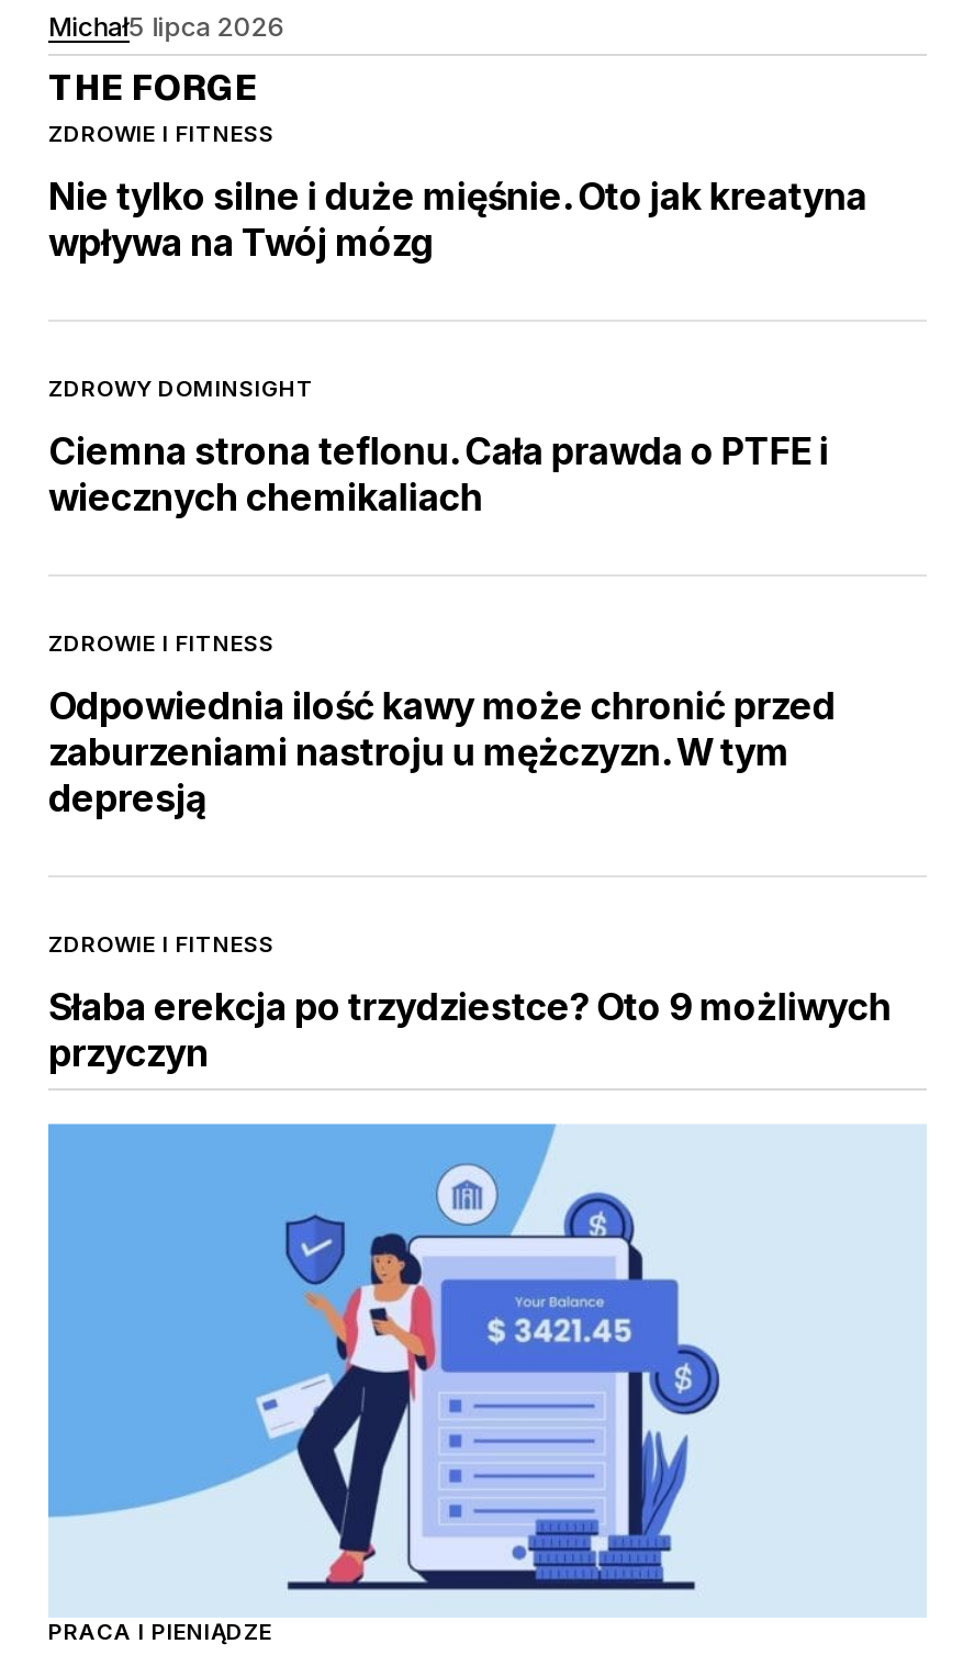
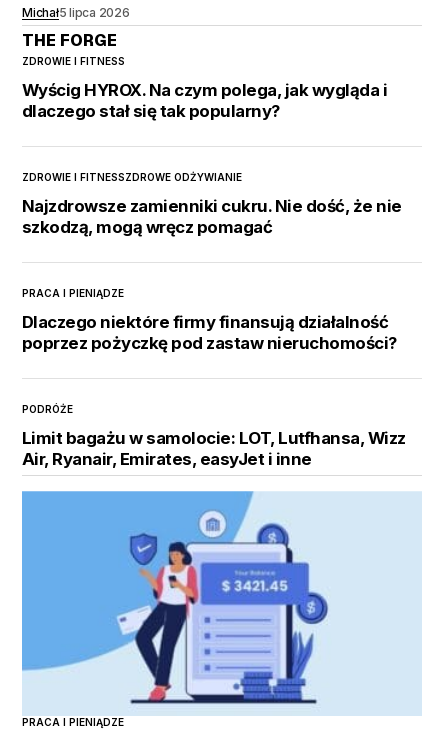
[48,175,867,265] Nie tylko silne i duże mięśnie. Oto jak kreatyna | wpływa na Twój mózg -> [22,80,387,121] Wyścig HYROX. Na czym polega, jak wygląda i | dlaczego stał się tak popularny?
[48,375,314,401] ZDROWY DOMINSIGHT -> [22,171,242,183] ZDROWIE I FITNESSZDROWE ODŻYWIANIE
[48,430,829,520] Ciemna strona teflonu. Cała prawda o PTFE i | wiecznych chemikaliach -> [22,196,402,237] Najzdrowsze zamienniki cukru. Nie dość, że nie | szkodzą, mogą wręcz pomagać
[48,630,275,656] ZDROWIE I FITNESS -> [22,287,124,299] PRACA I PIENIĄDZE
[48,685,835,821] Odpowiednia ilość kawy może chronić przed | zaburzeniami nastroju u mężczyzn. W tym | depresją -> [22,312,397,353] Dlaczego niektóre firmy finansują działalność | poprzez pożyczkę pod zastaw nieruchomości?
[48,931,275,957] ZDROWIE I FITNESS -> [22,403,73,415] PODRÓŻE
[48,986,891,1076] Słaba erekcja po trzydziestce? Oto 9 możliwych | przyczyn -> [22,428,406,469] Limit bagażu w samolocie: LOT, Lutfhansa, Wizz | Air, Ryanair, Emirates, easyJet i inne

